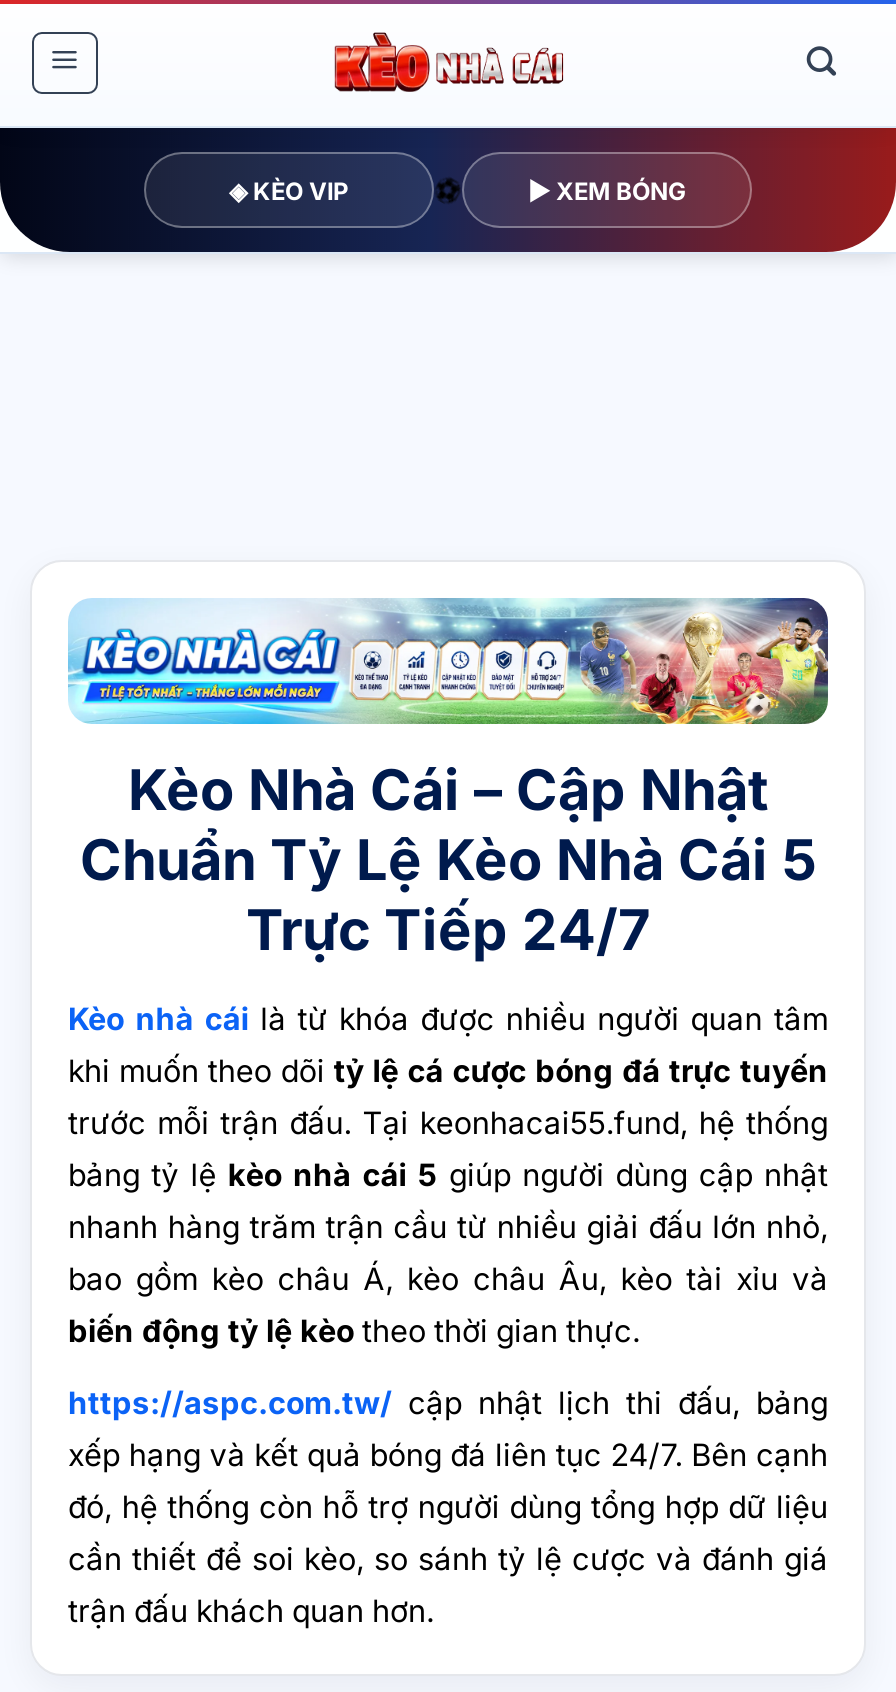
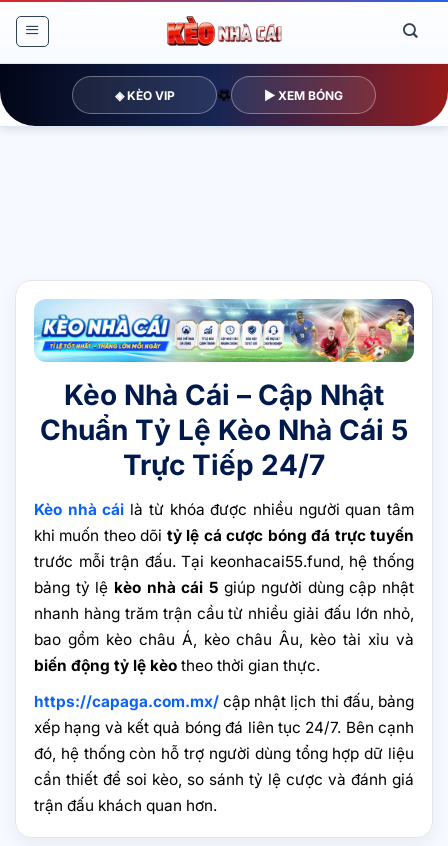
[68,1385,828,1423] https://aspc.com.tw/ cập nhật lịch thi đấu, bảng -> [34,692,414,711] https://capaga.com.mx/ cập nhật lịch thi đấu, bảng

